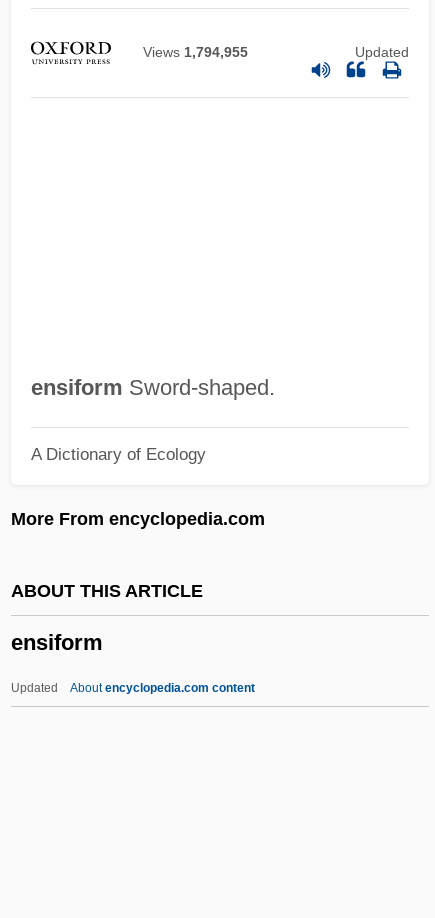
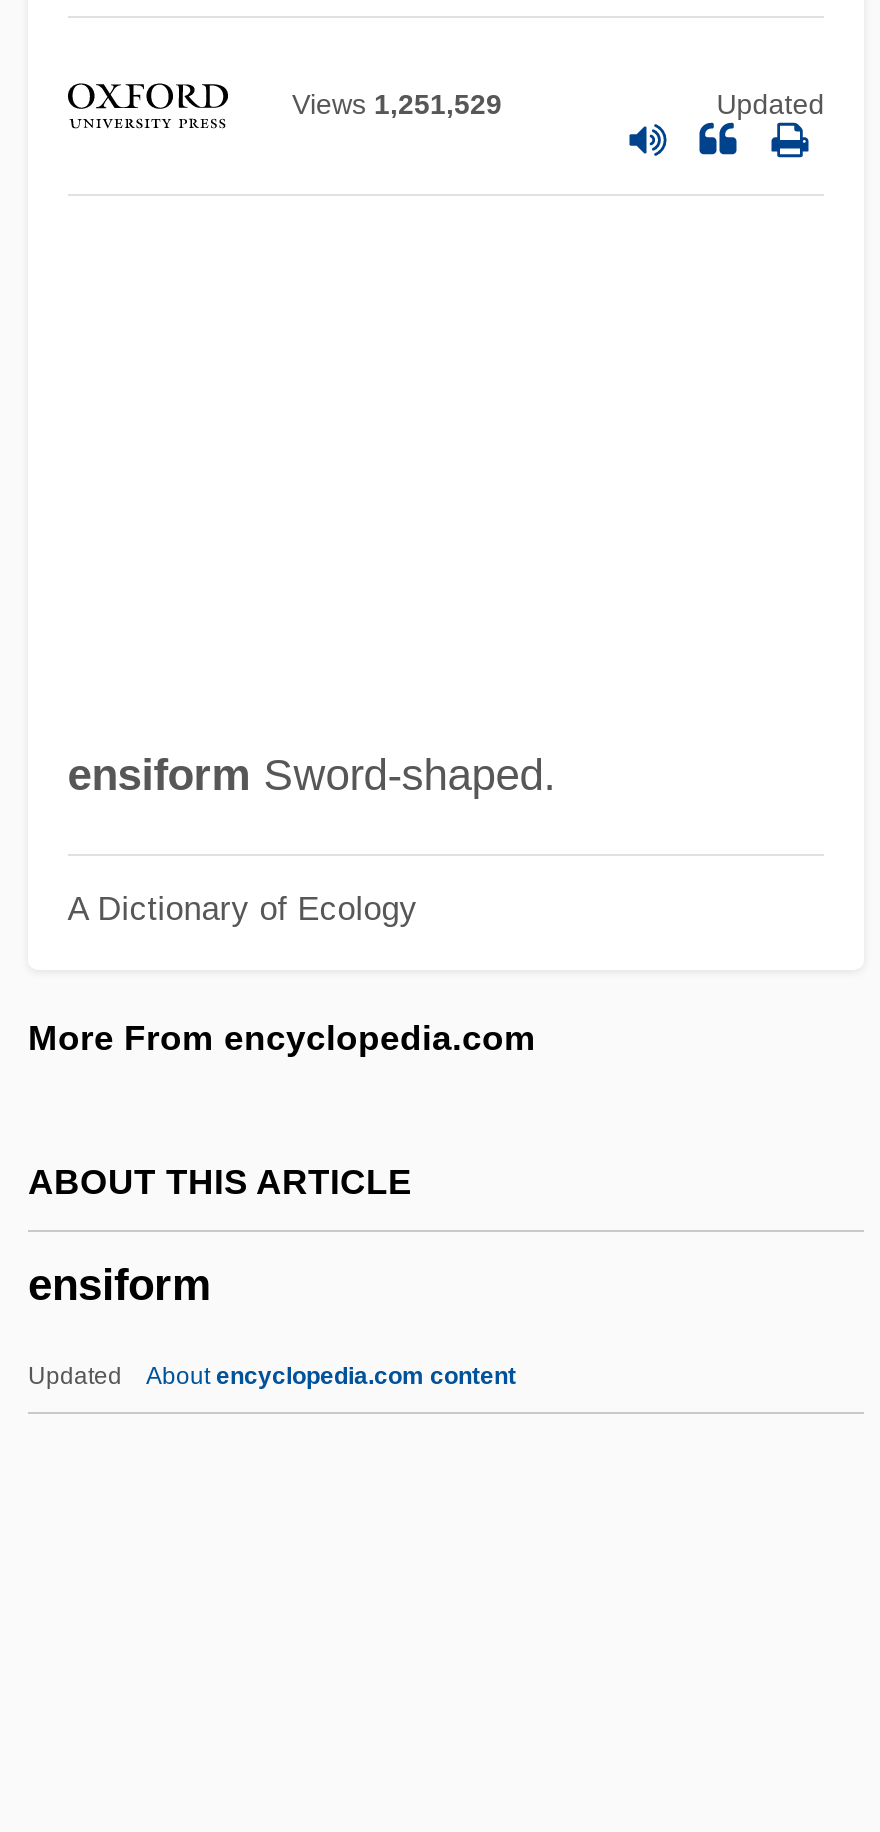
[143,44,248,60] Views 1,794,955 -> [292,89,502,121] Views 1,251,529

